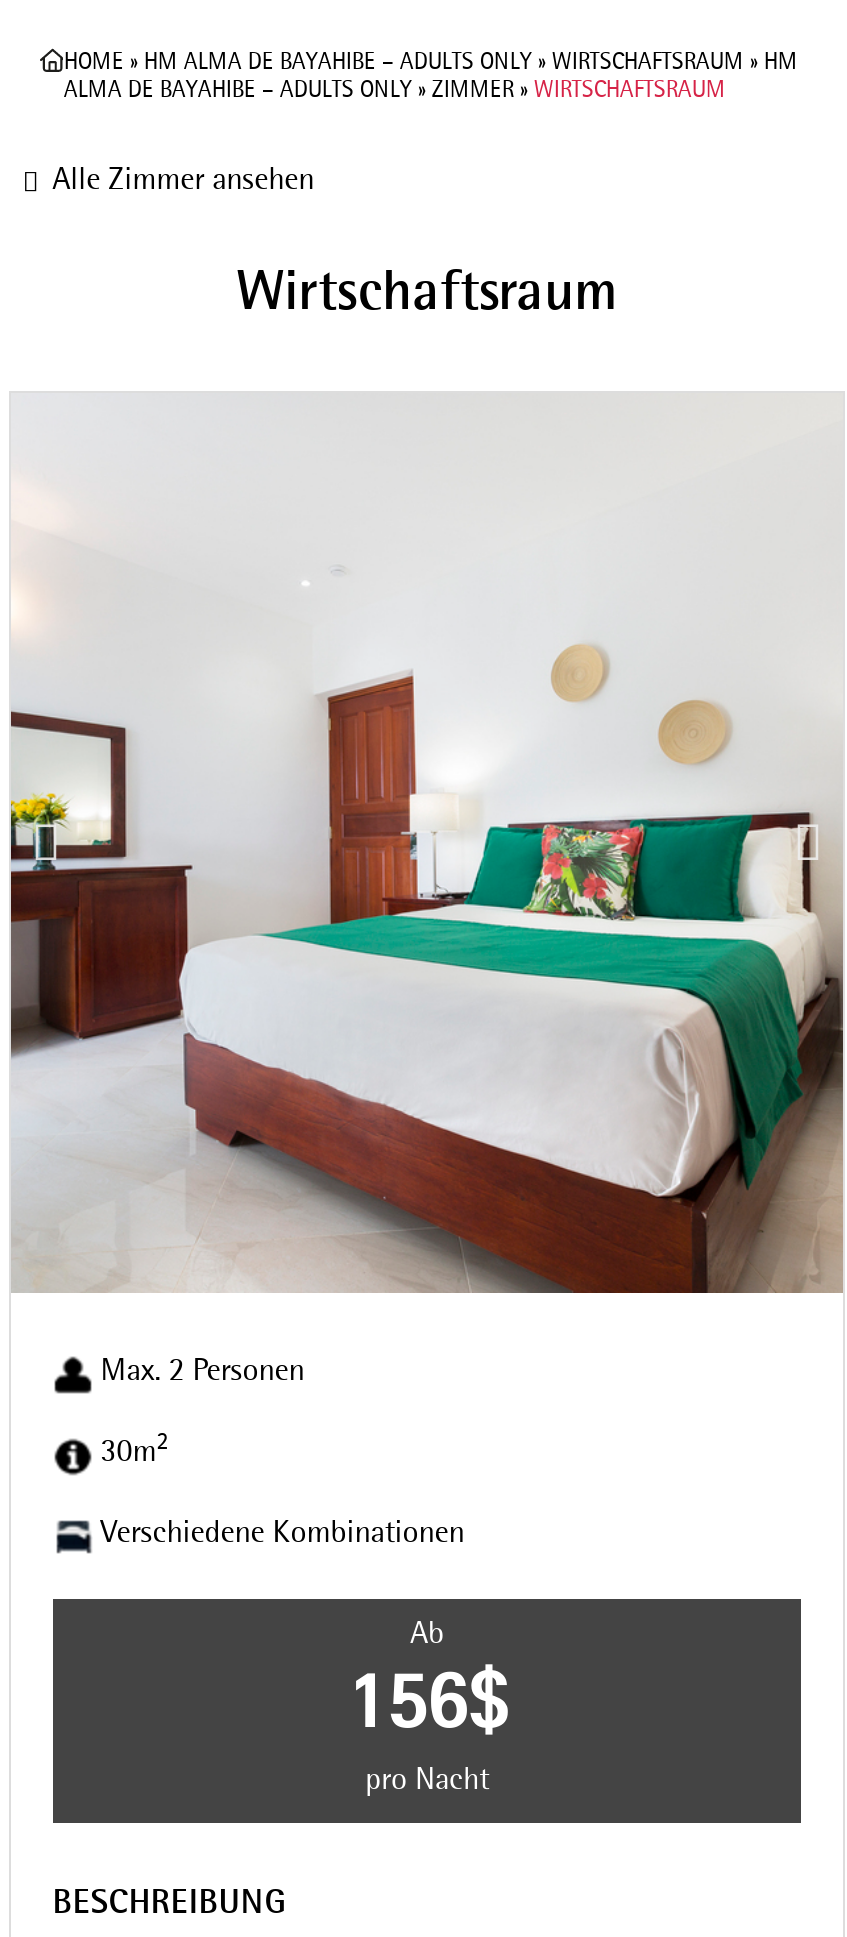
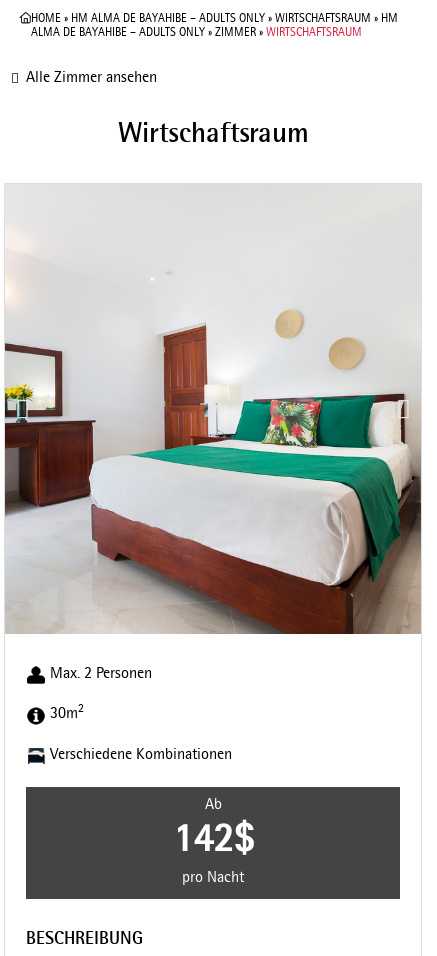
[346,1671,508,1751] 156$ -> [172,823,253,863] 142$

